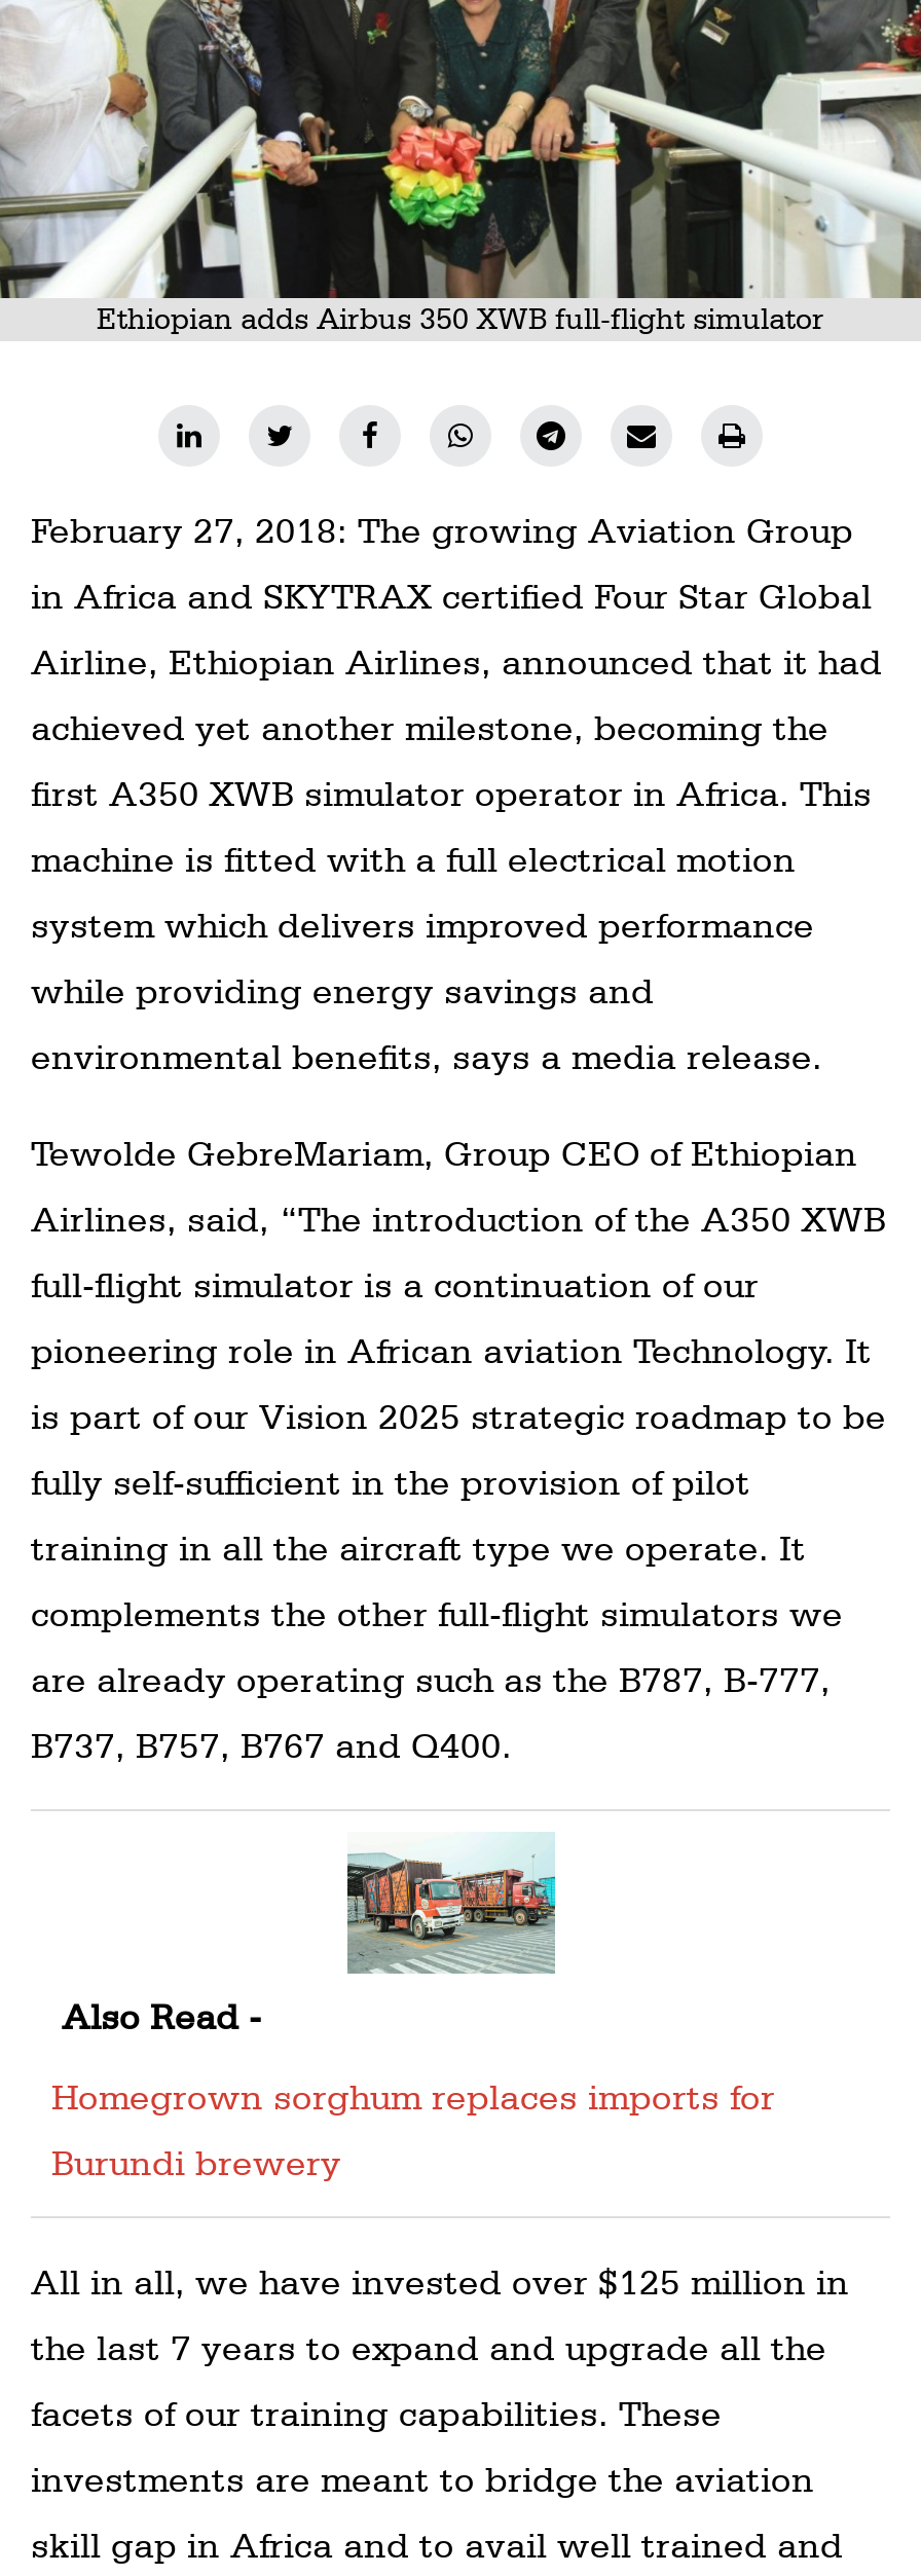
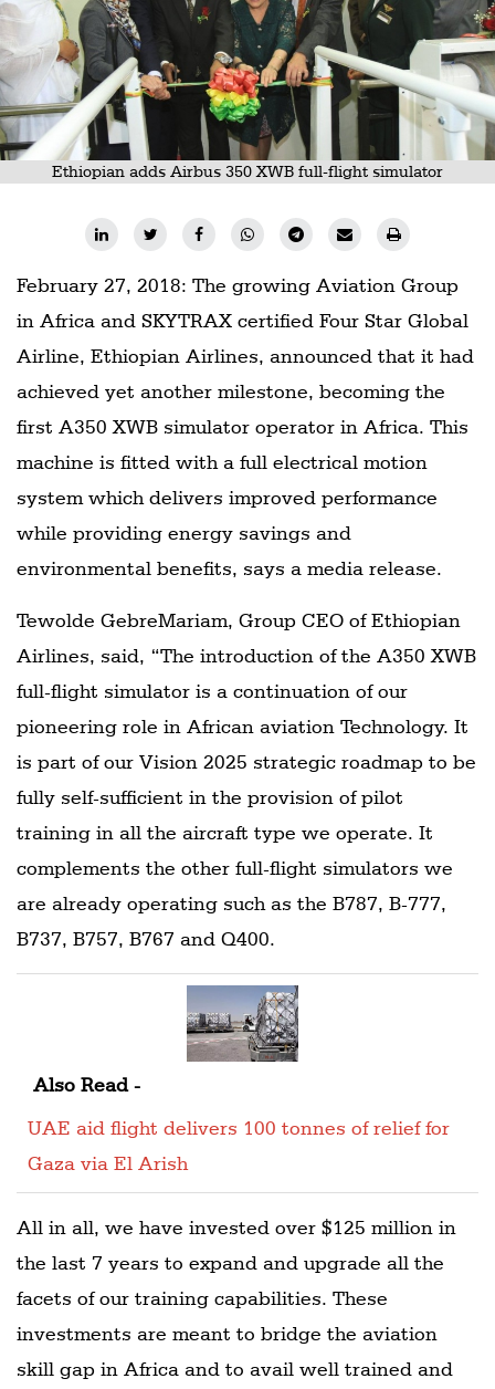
[347,1832,557,1974] [image] -> [186,984,299,1063] [image]
[51,2074,775,2117] Homegrown sorghum replaces imports for -> [28,1116,450,1139] UAE aid flight delivers 100 tonnes of relief for
[51,2140,341,2183] Burundi brewery -> [28,1151,188,1174] Gaza via El Arish

